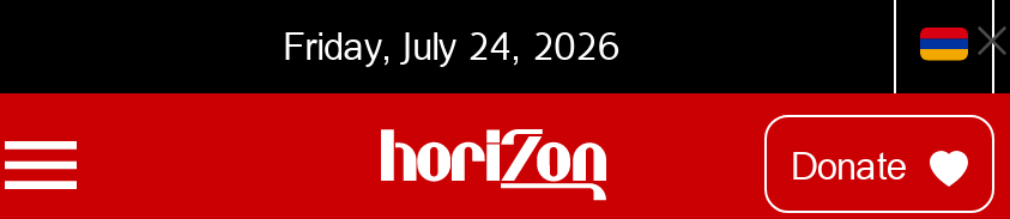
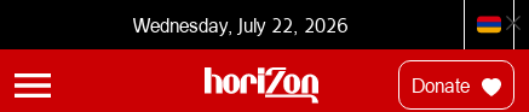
[283,20,618,66] Friday, July 24, 2026 -> [133,13,347,36] Wednesday, July 22, 2026

